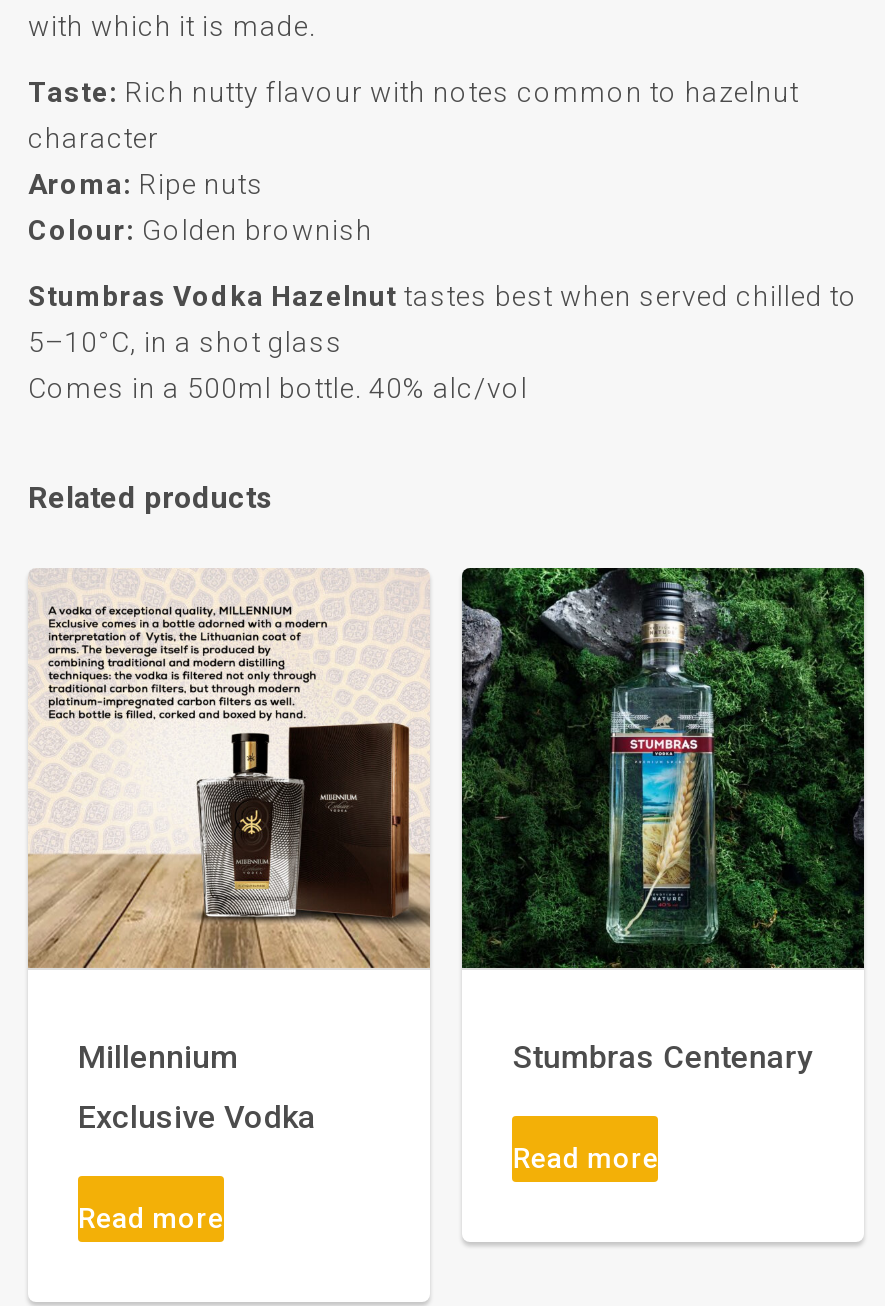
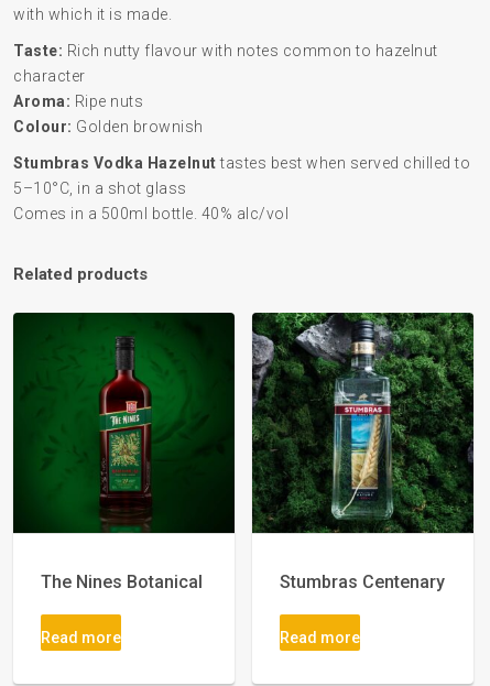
[26,568,432,1137] [image] | Millennium | Exclusive Vodka -> [12,312,236,593] [image] | The Nines Botanical

